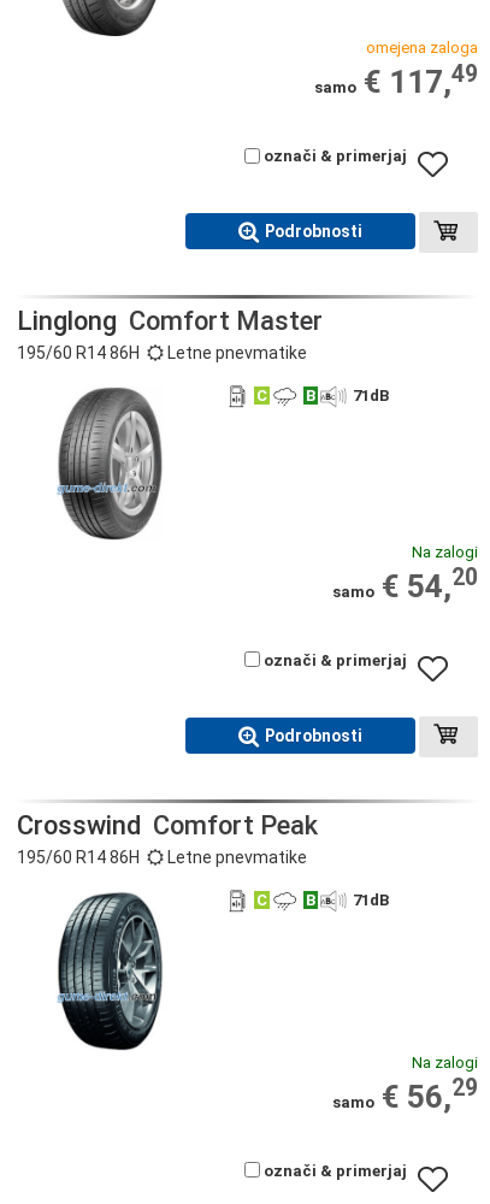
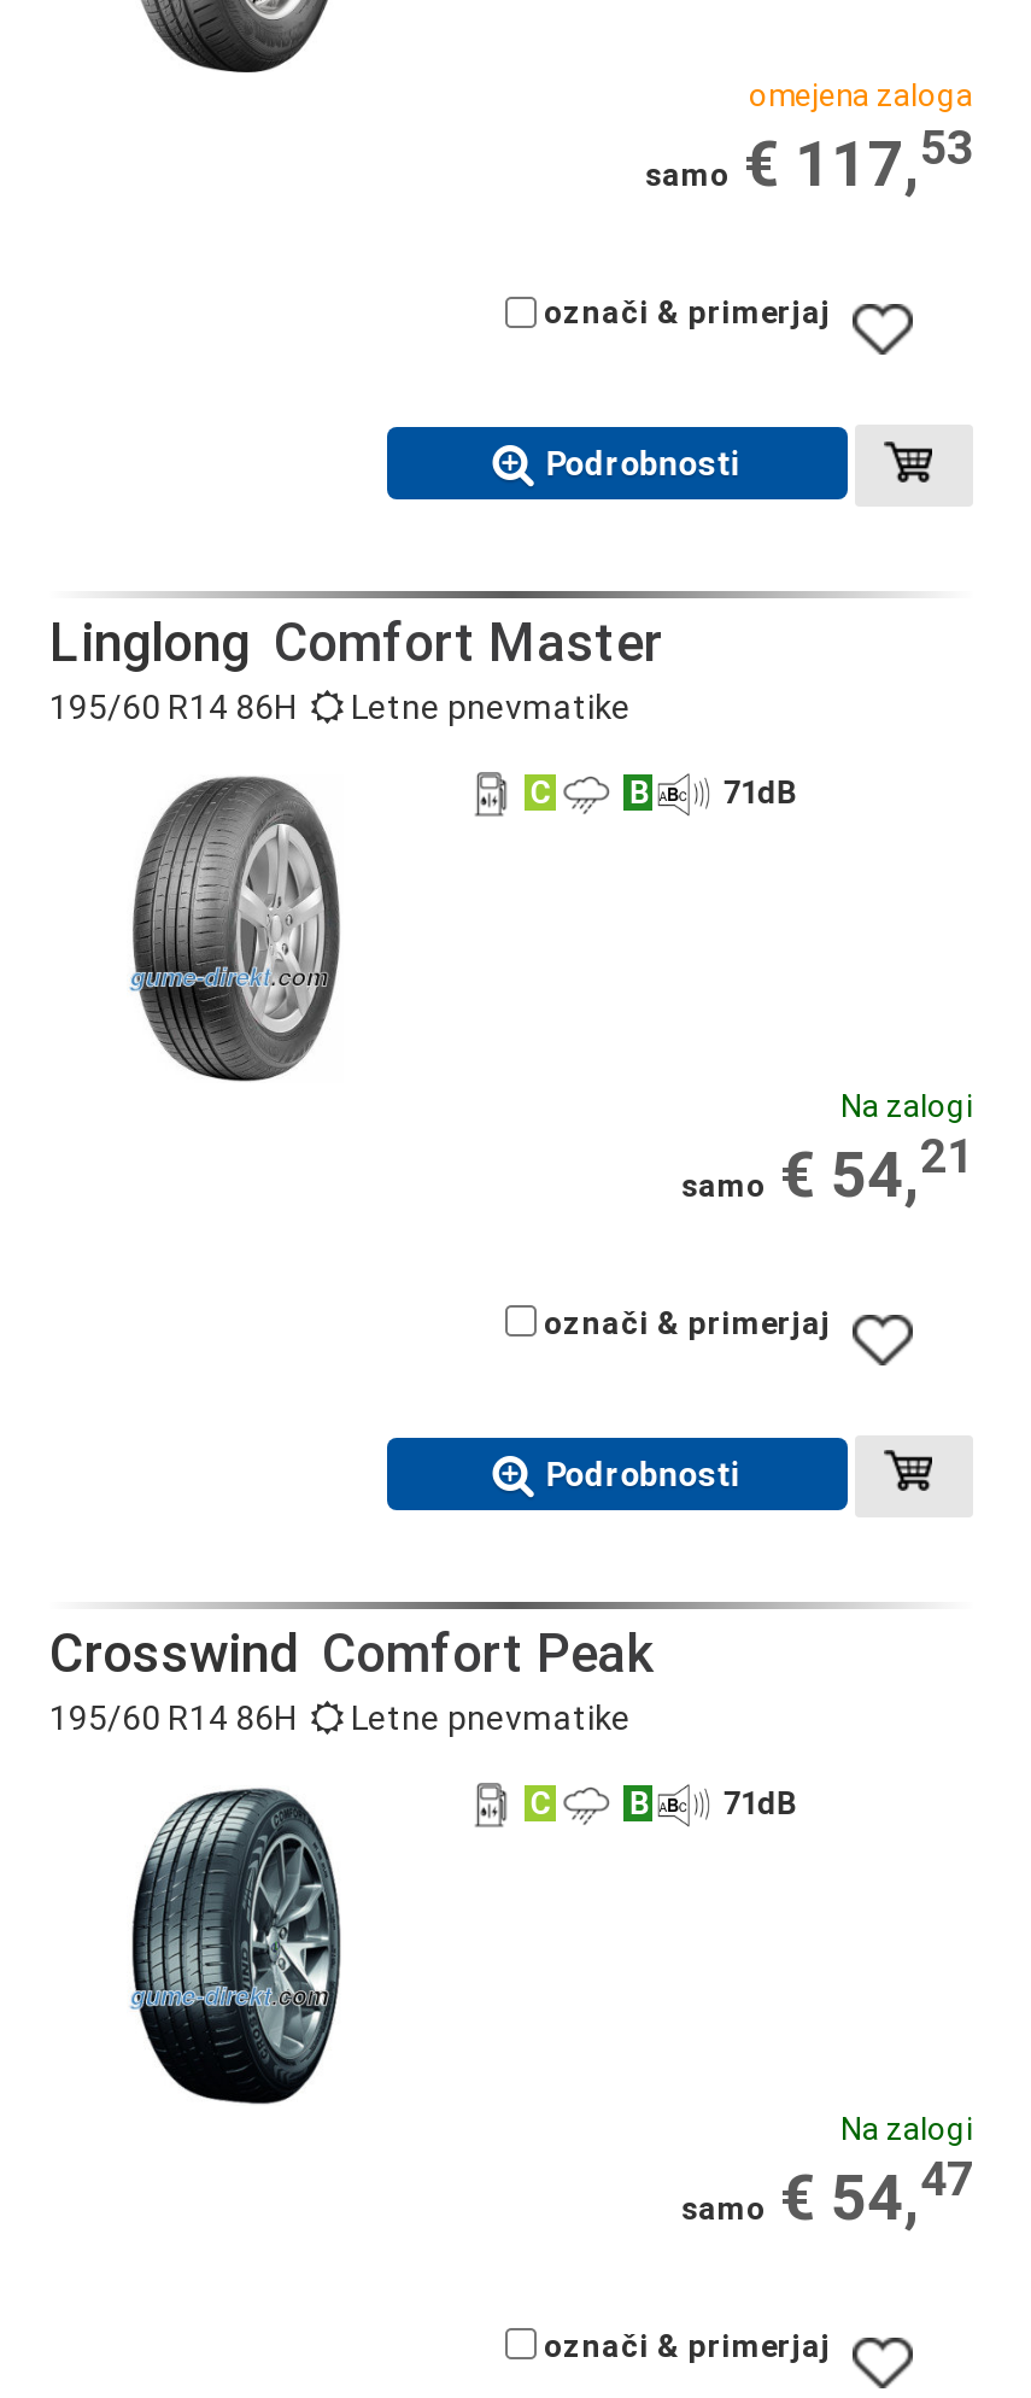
[314,60,478,100] samo € 117,49 -> [645,120,973,201] samo € 117,53
[332,563,478,604] samo € 54,20 -> [681,1129,973,1210] samo € 54,21
[332,1074,478,1115] samo € 56,29 -> [681,2152,973,2233] samo € 54,47

